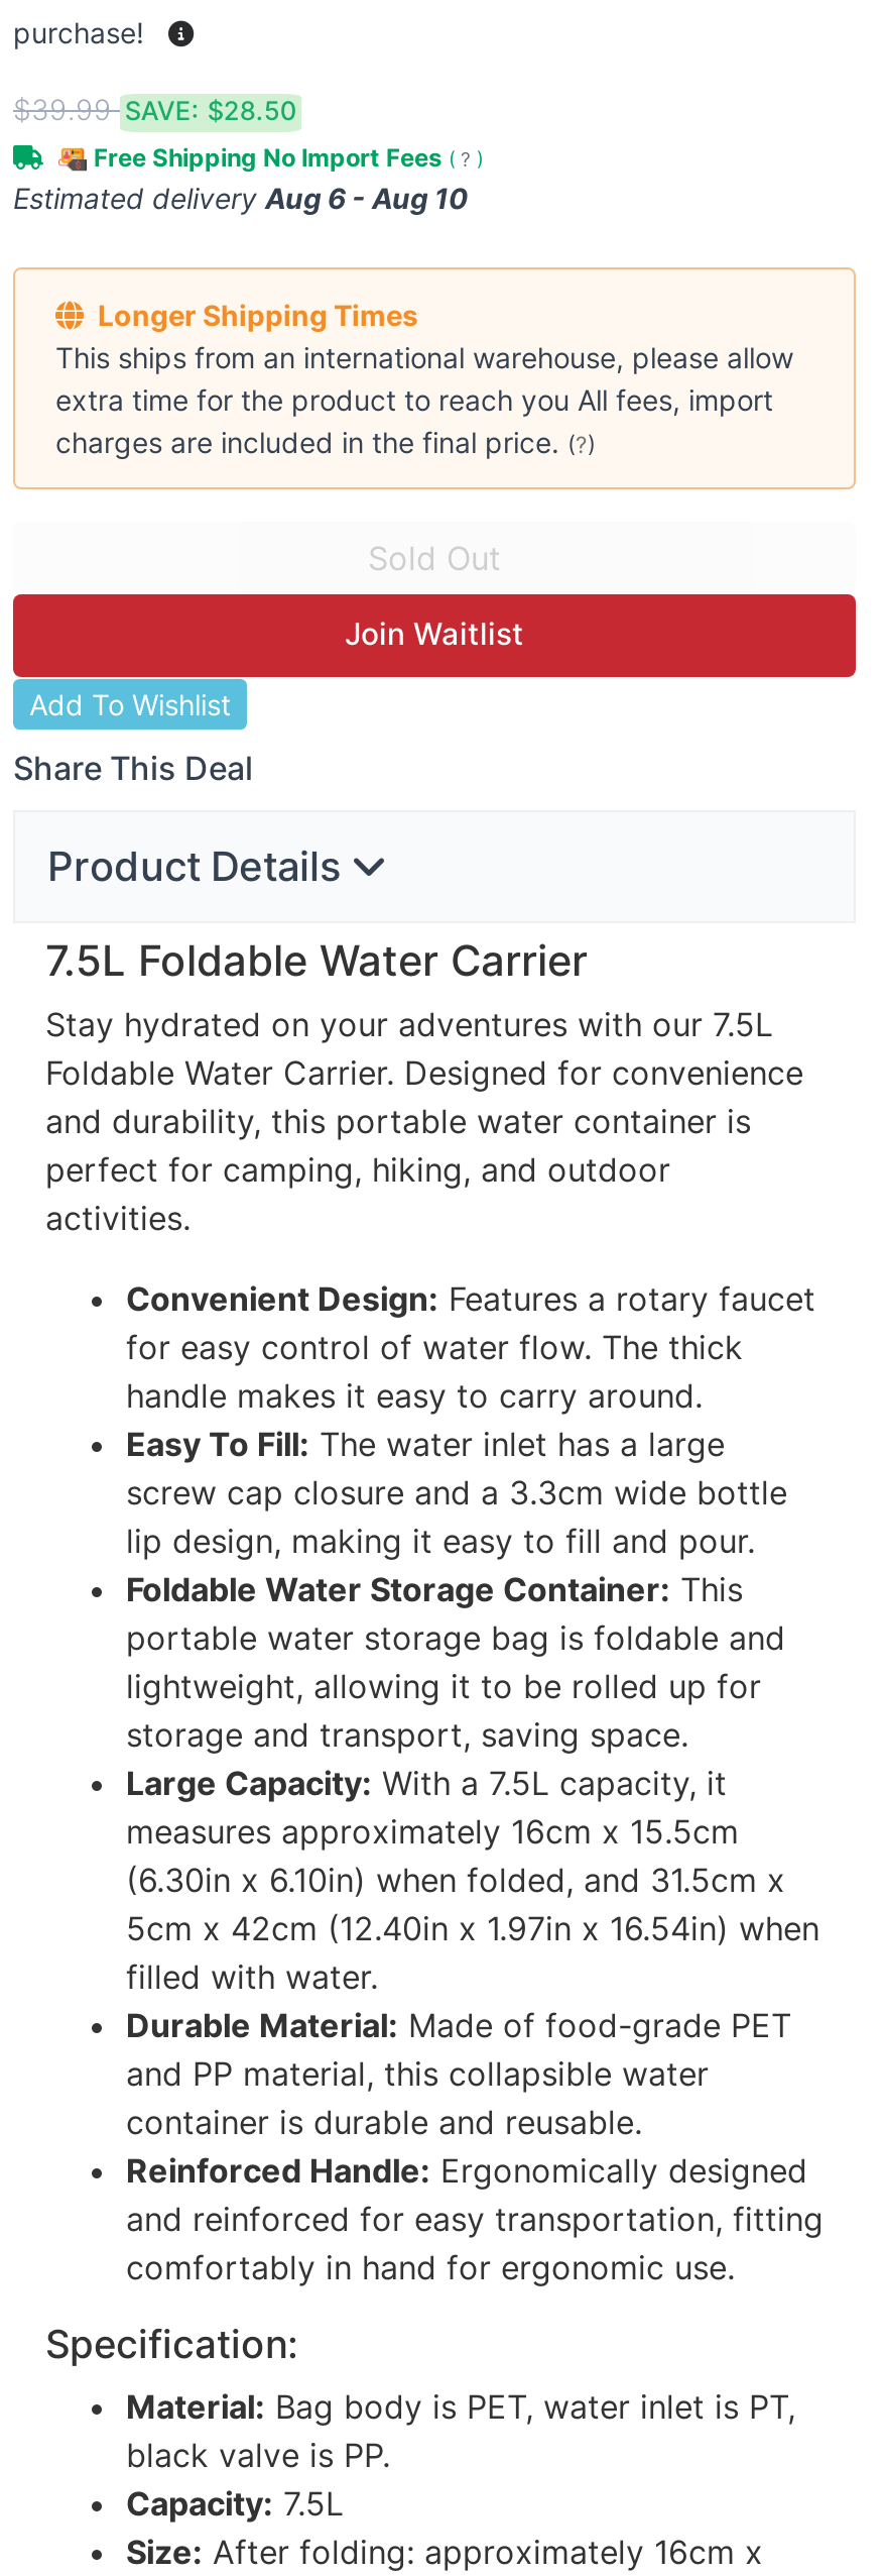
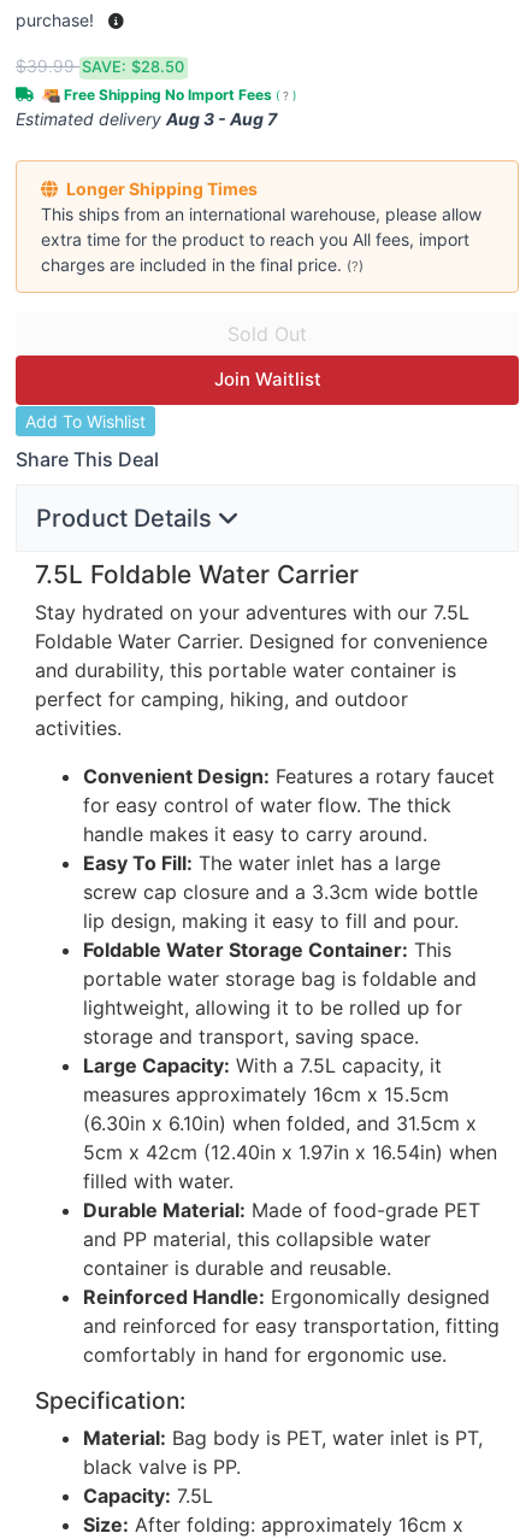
[13,180,469,214] Estimated delivery Aug 6 - Aug 10 -> [16,108,277,128] Estimated delivery Aug 3 - Aug 7

